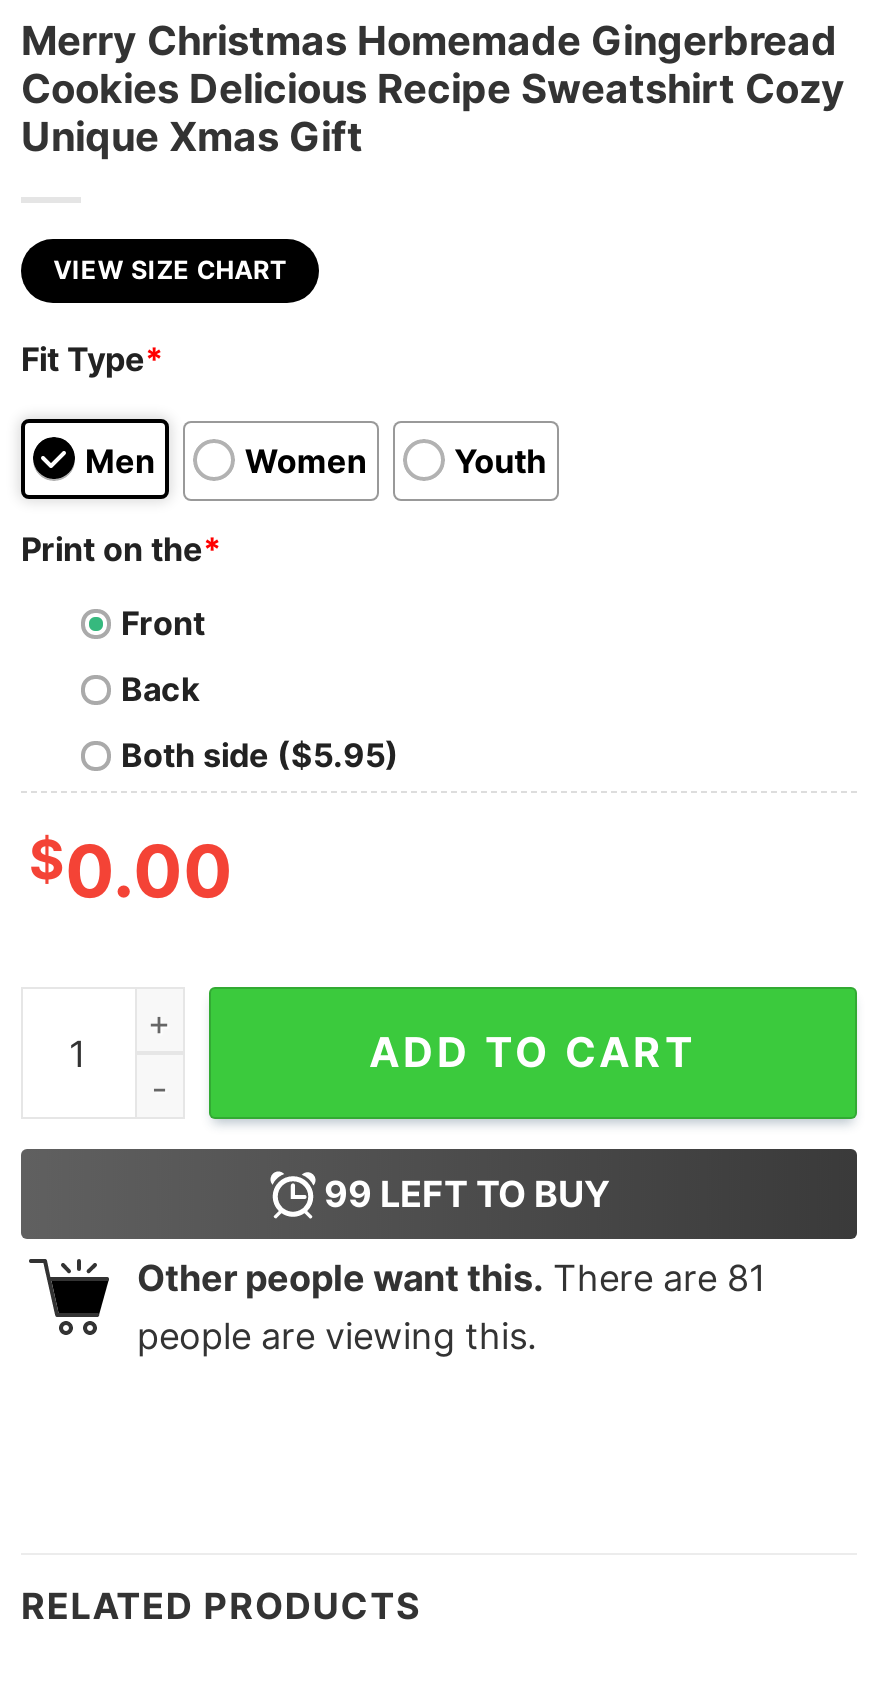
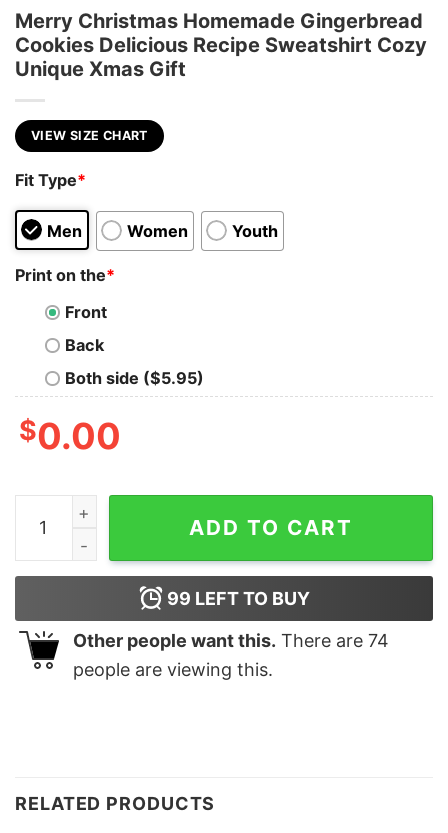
[137,1258,765,1300] Other people want this. There are 81 -> [73,629,389,650] Other people want this. There are 74

